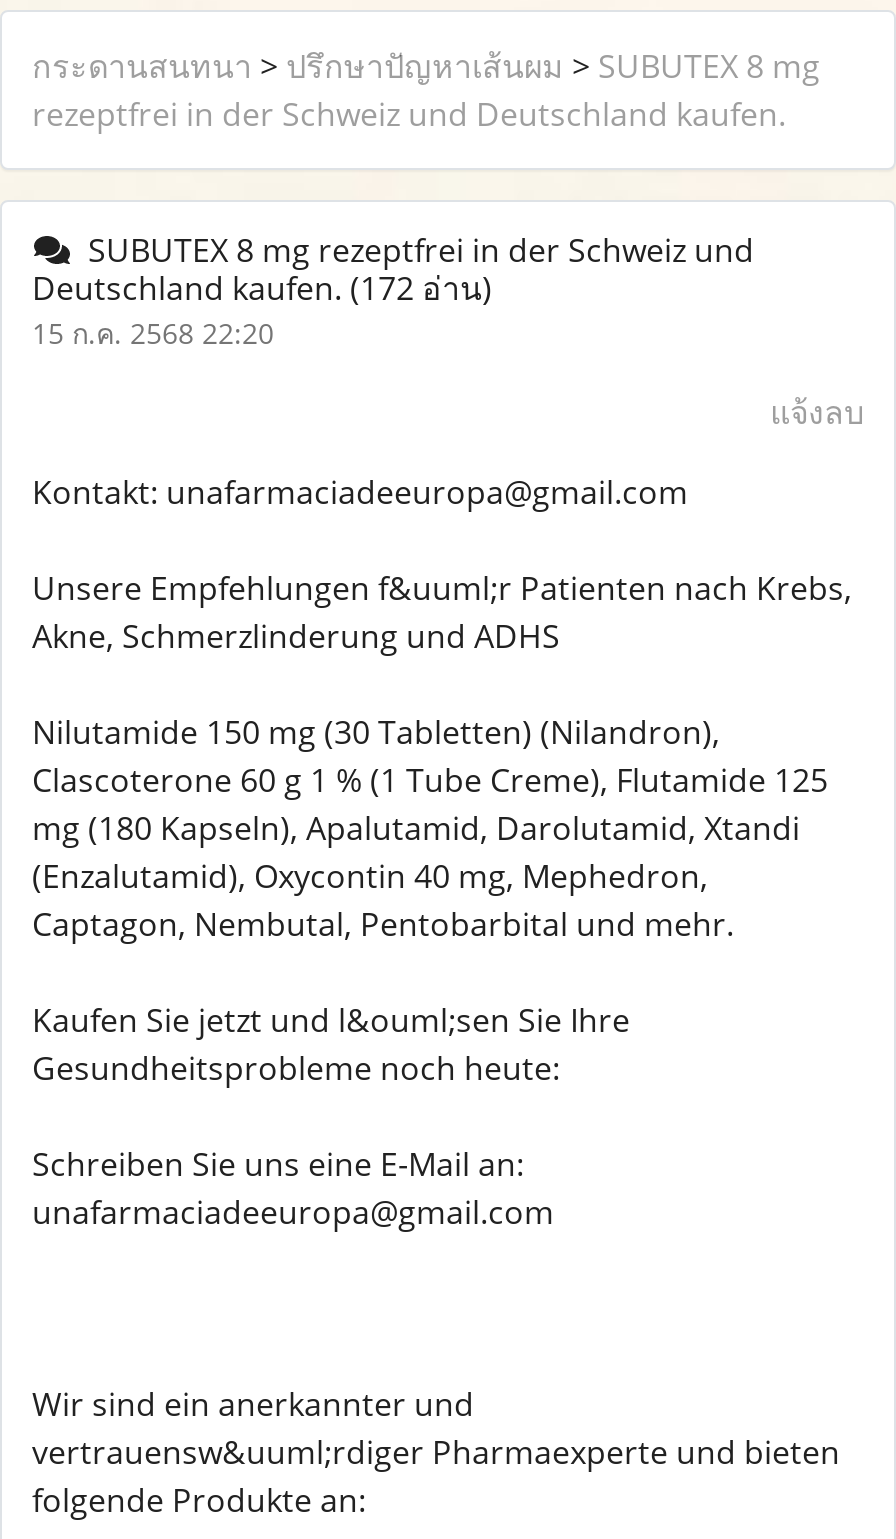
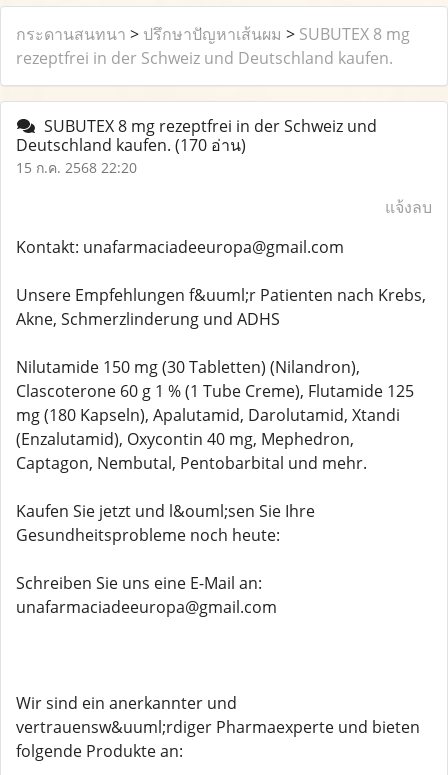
[32,266,492,310] Deutschland kaufen. (172 อ่าน) -> [16,134,246,156] Deutschland kaufen. (170 อ่าน)

